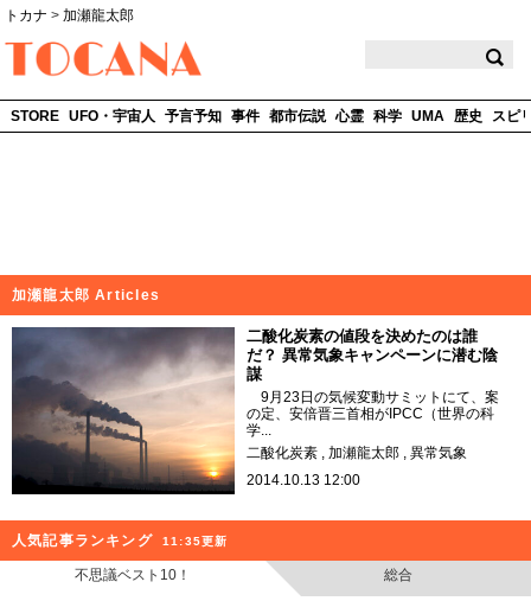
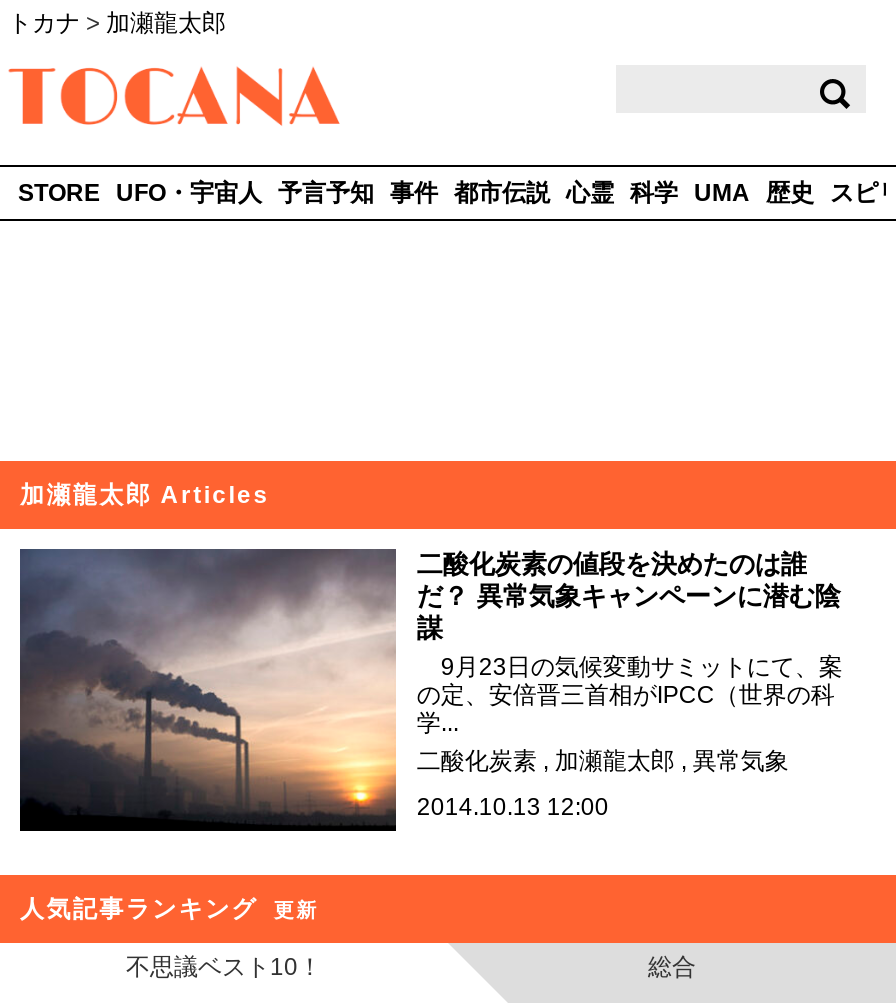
[162,535,228,548] 11:35更新 -> [274,900,319,922] 更新

